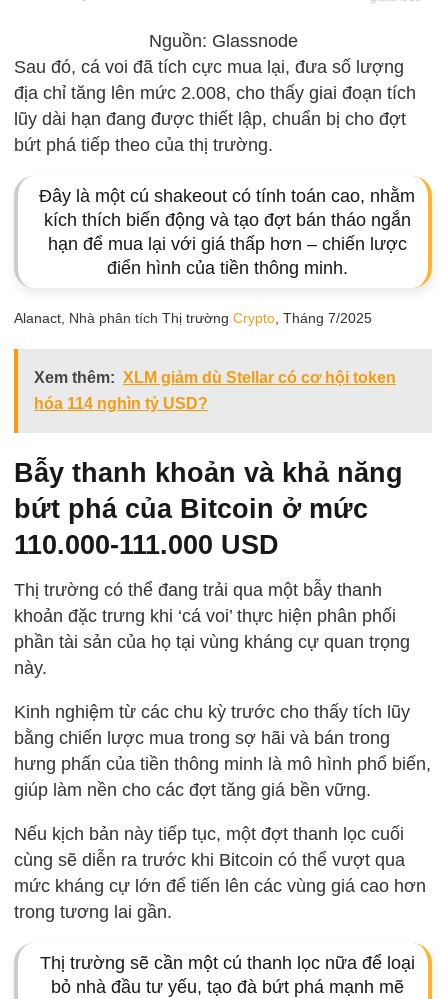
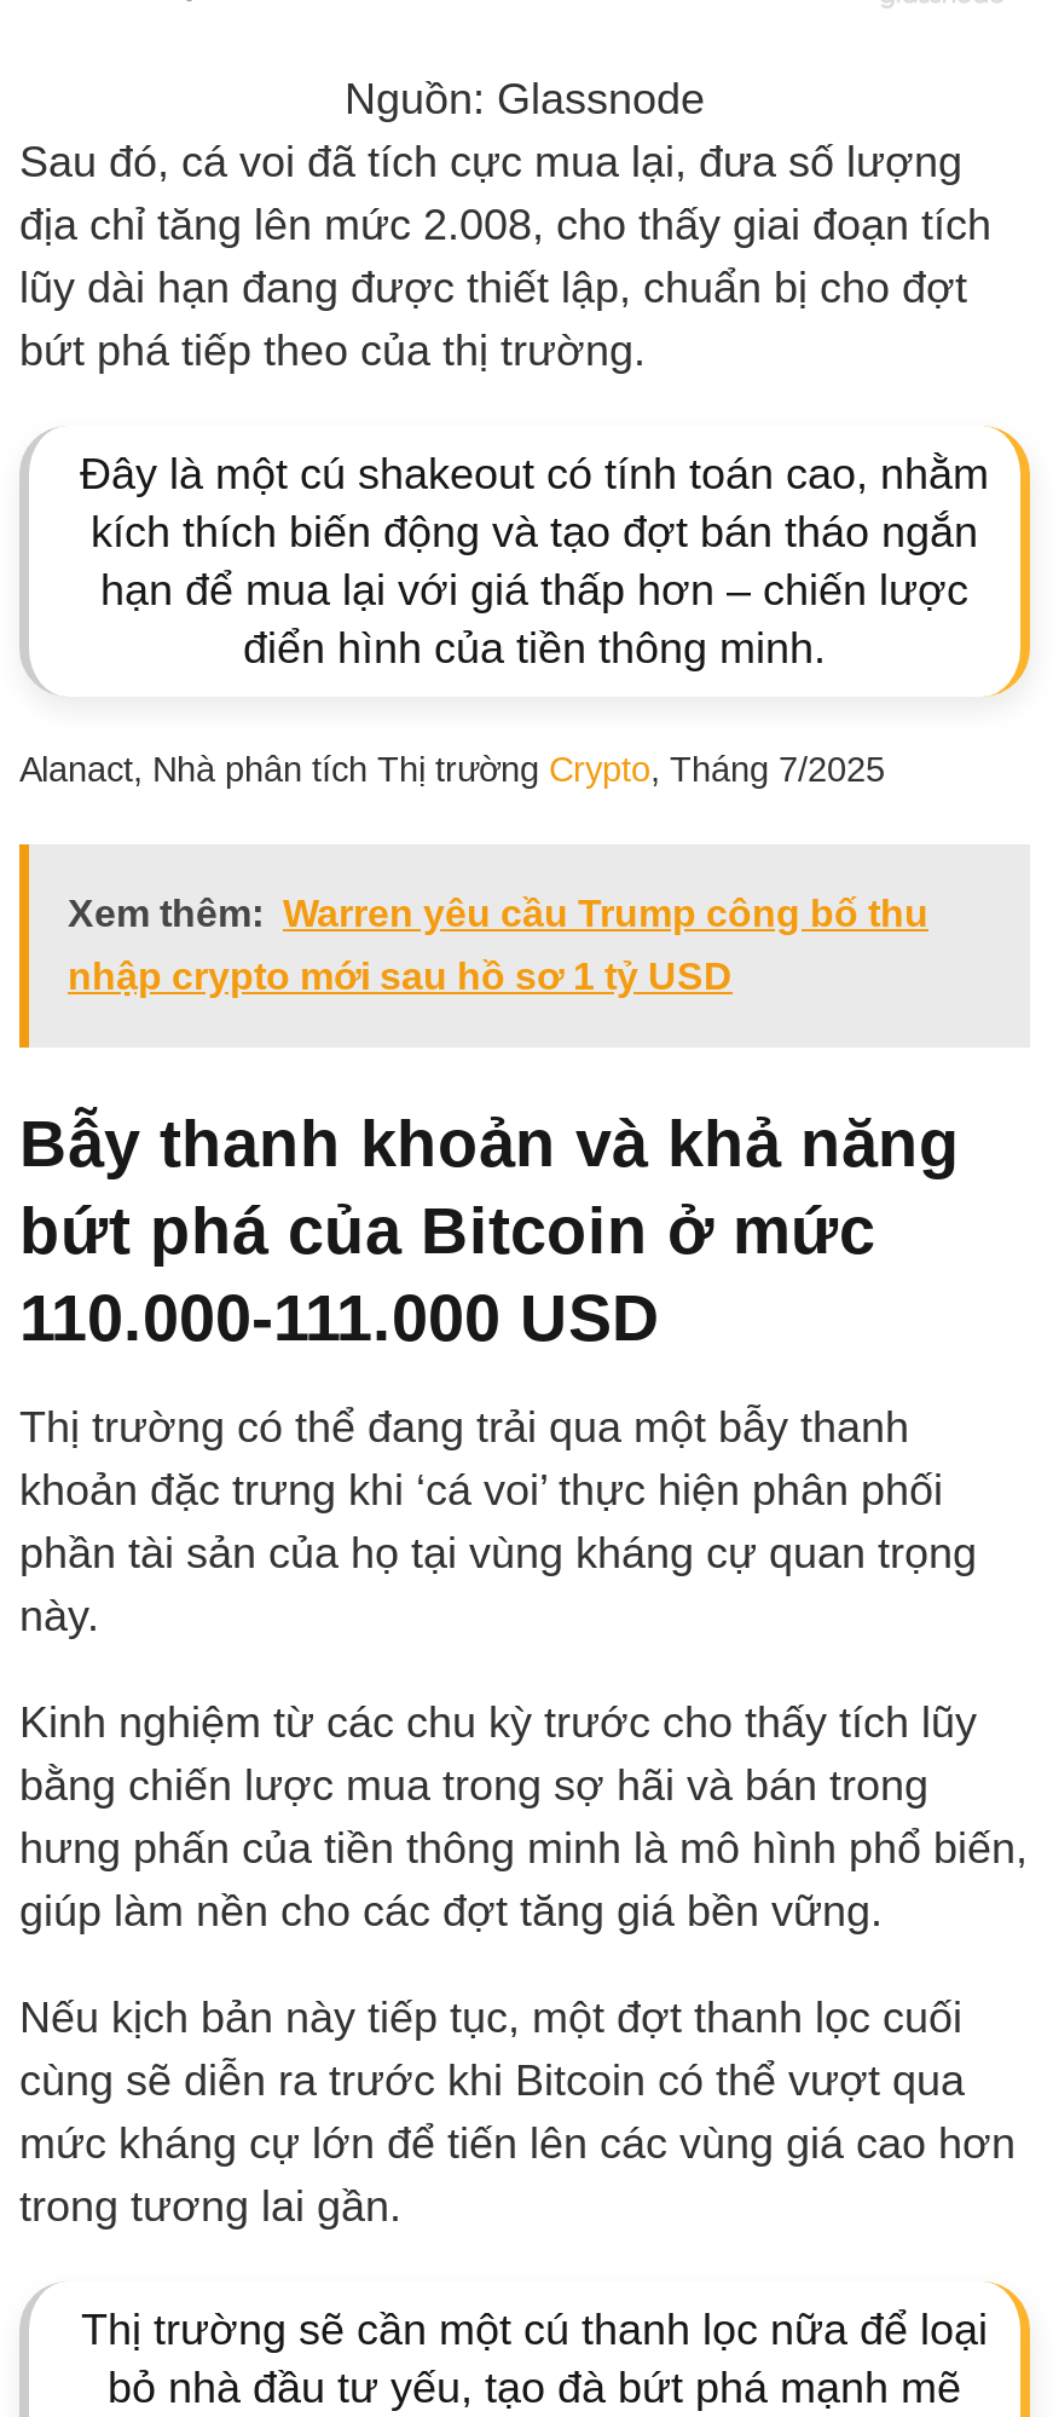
[34,369,396,386] Xem thêm: XLM giảm dù Stellar có cơ hội token -> [68,892,928,933] Xem thêm: Warren yêu cầu Trump công bố thu
[34,395,208,412] hóa 114 nghìn tỷ USD? -> [68,955,733,996] nhập crypto mới sau hồ sơ 1 tỷ USD

